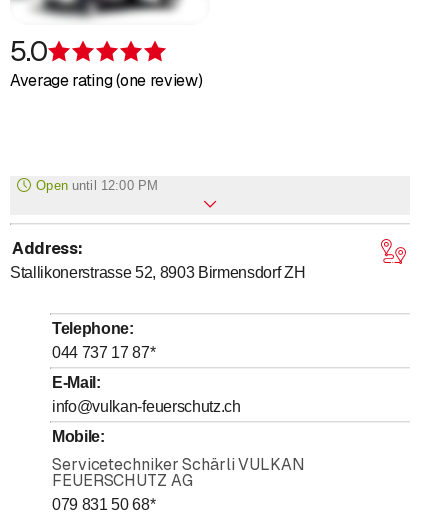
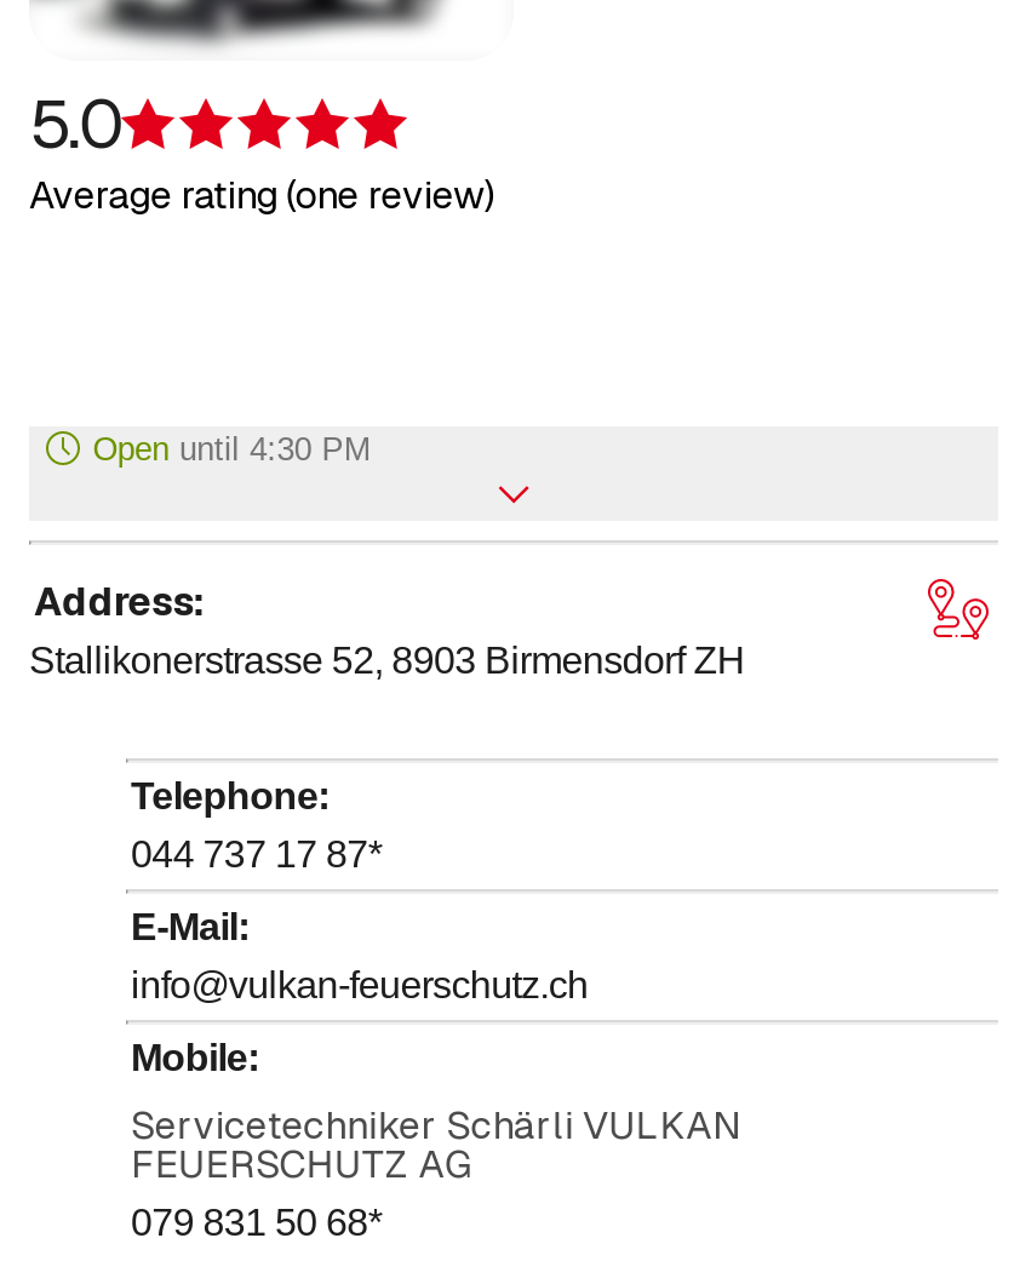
[36,178,158,193] Open until 12:00 PM -> [93,431,371,467] Open until 4:30 PM

